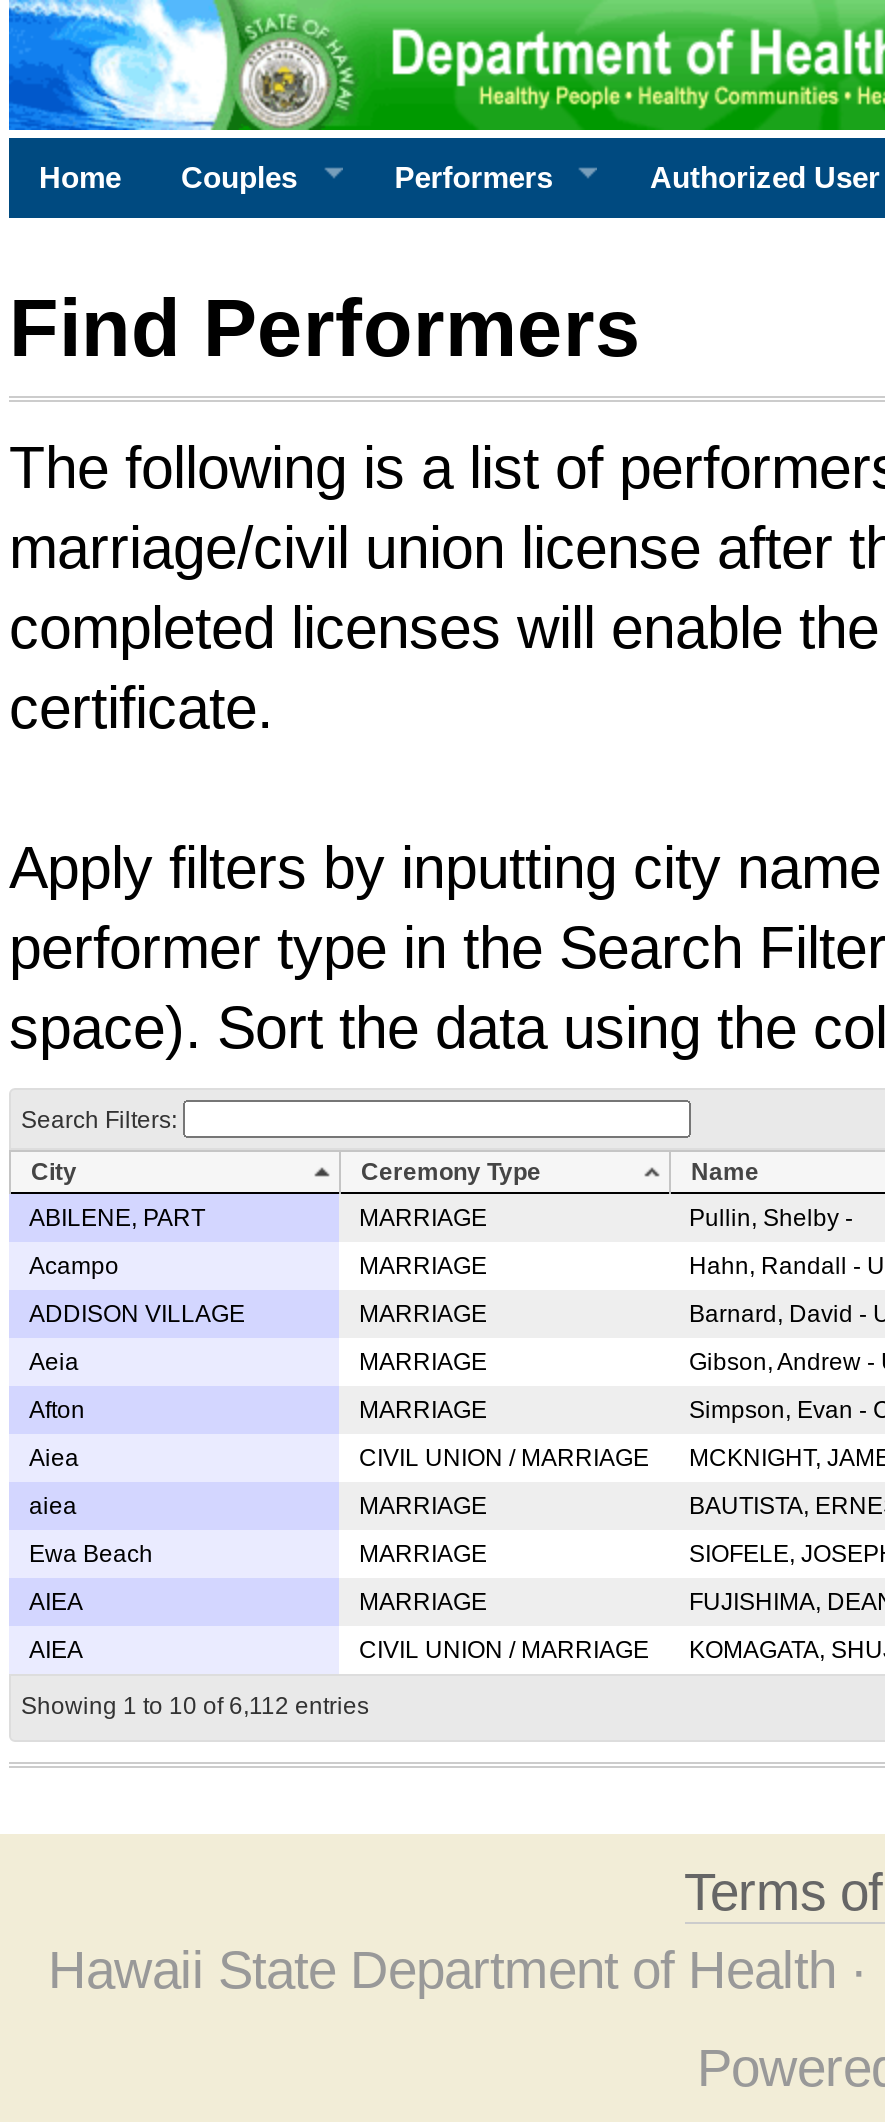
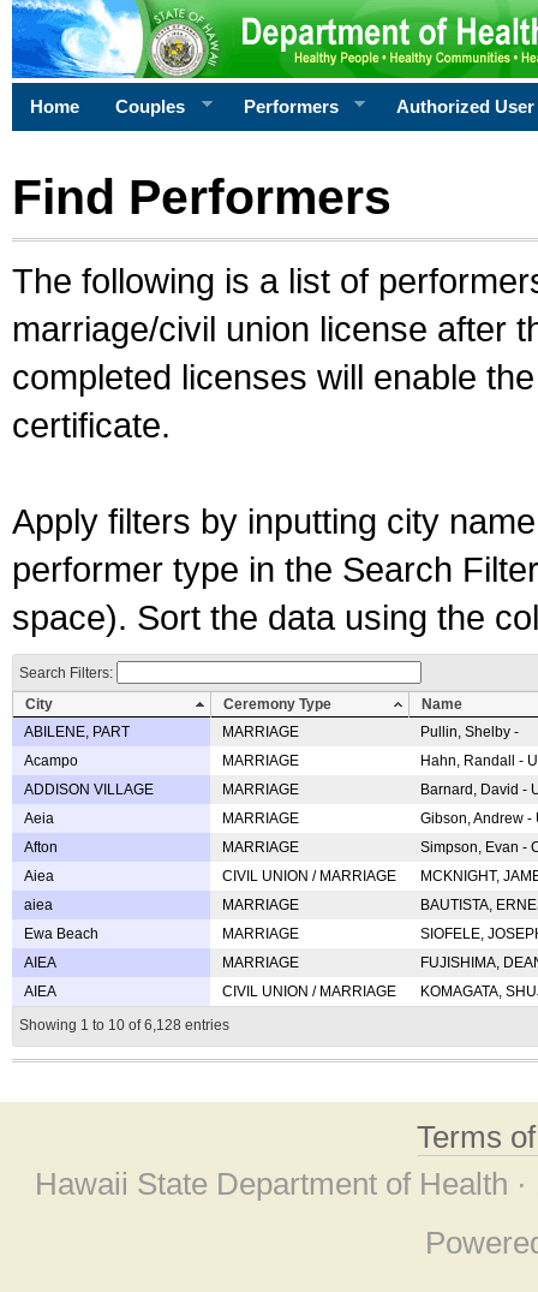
[21,1692,369,1720] Showing 1 to 10 of 6,112 entries -> [19,1017,229,1034] Showing 1 to 10 of 6,128 entries

